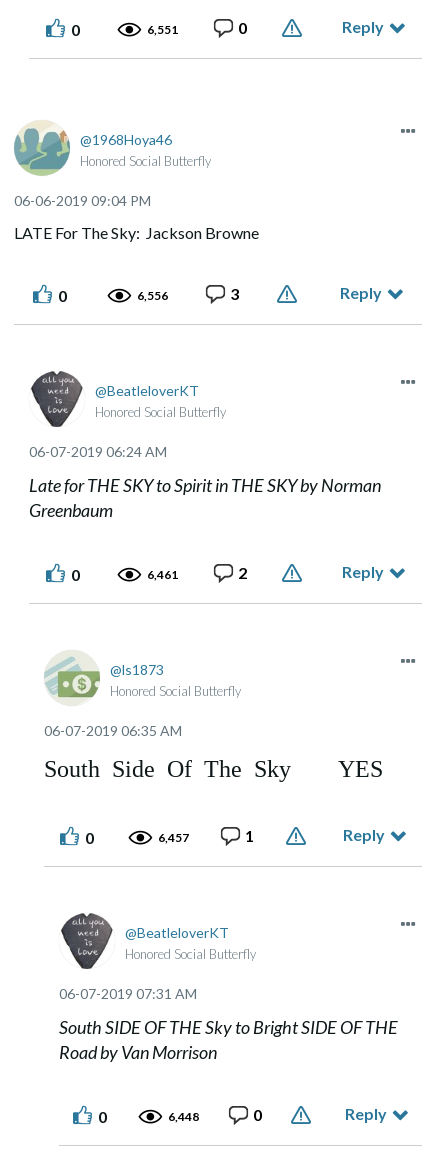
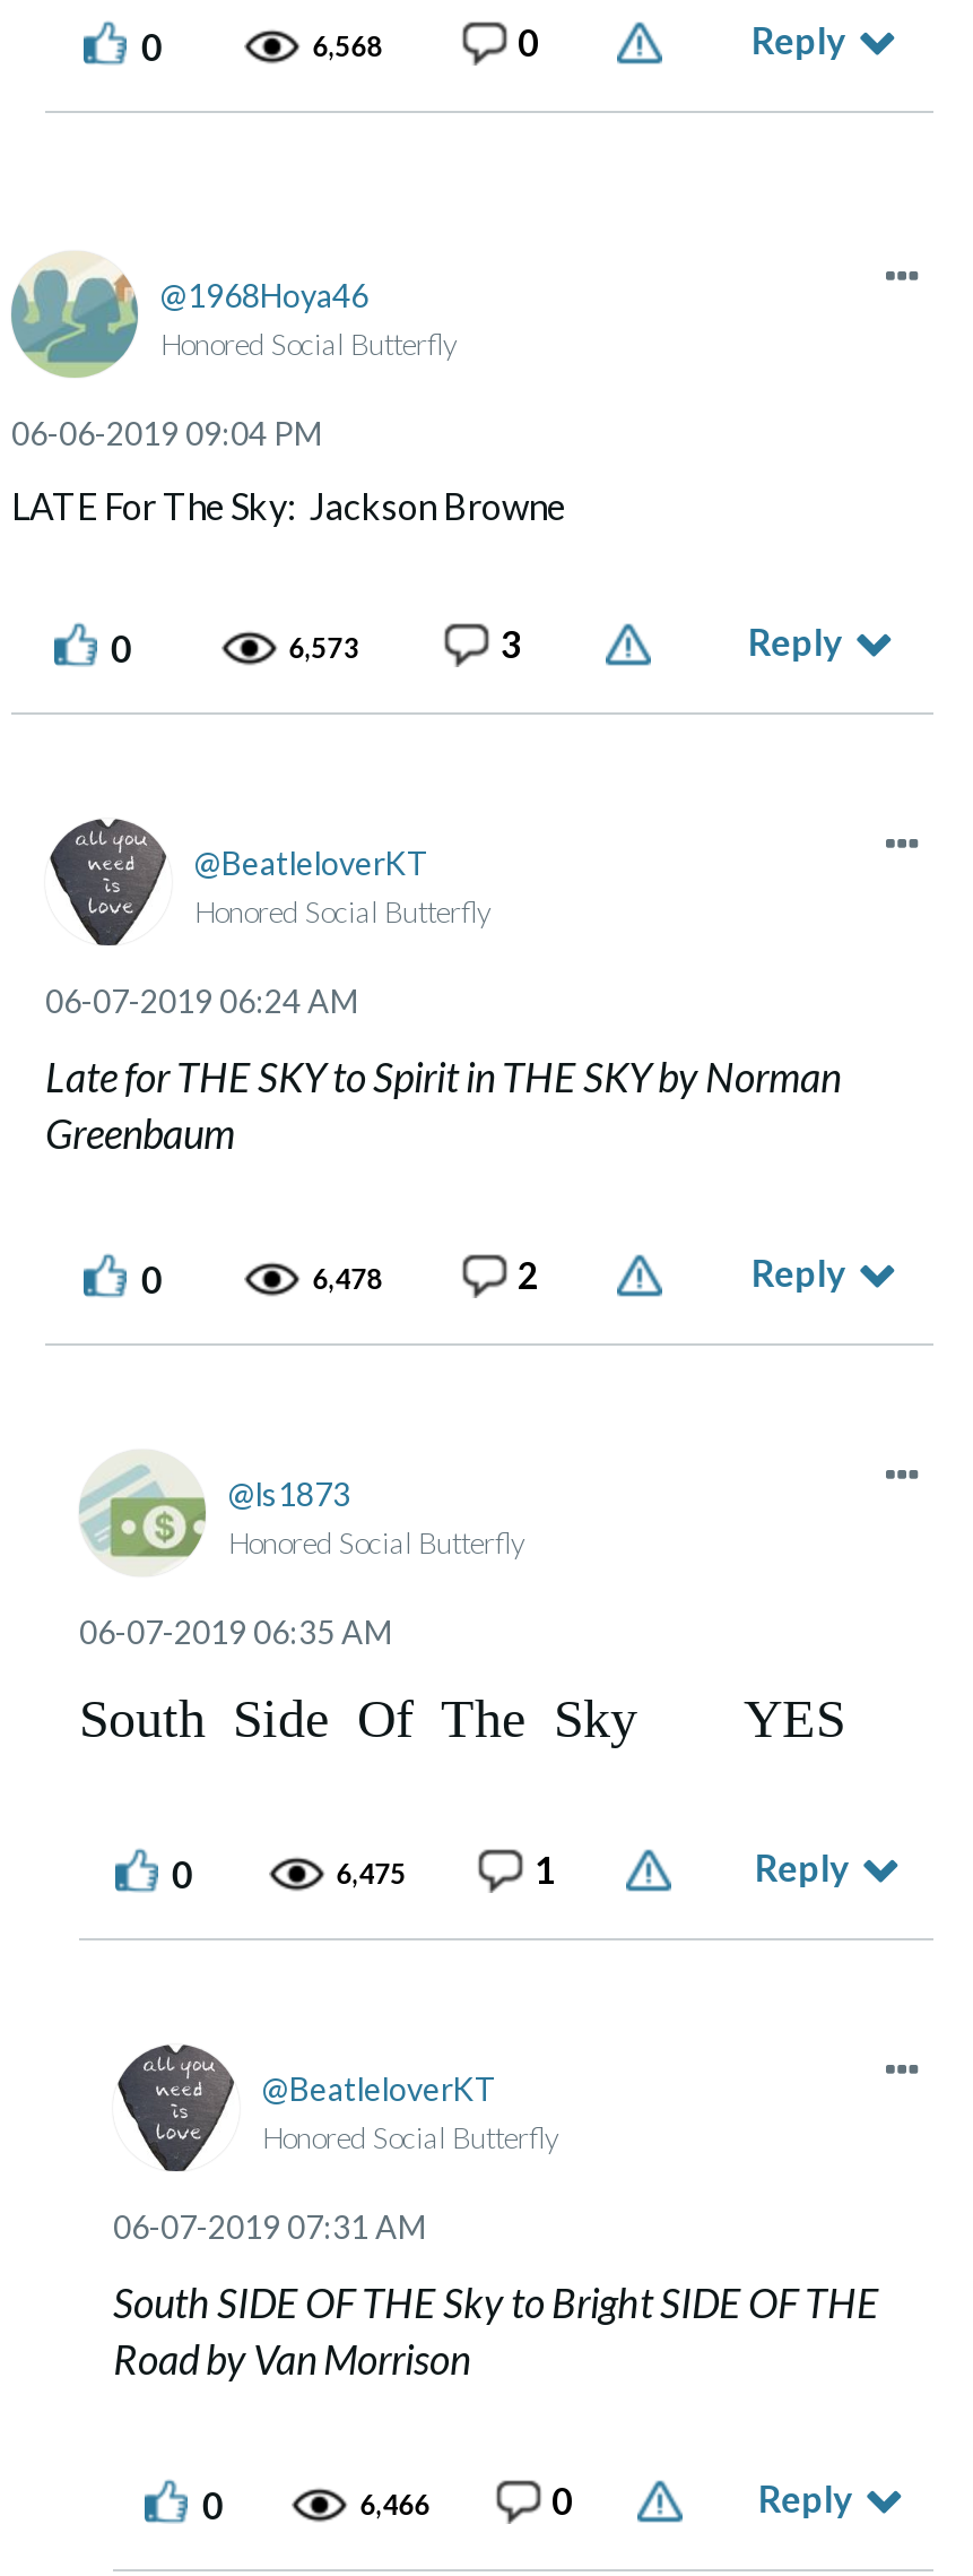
[147,22,178,37] 6,551 -> [312,29,382,63] 6,568
[137,288,168,303] 6,556 -> [289,630,359,664] 6,573
[147,567,178,582] 6,461 -> [312,1261,382,1295] 6,478
[158,830,189,845] 6,457 -> [336,1856,406,1890] 6,475
[168,1109,199,1124] 6,448 -> [360,2487,430,2521] 6,466

